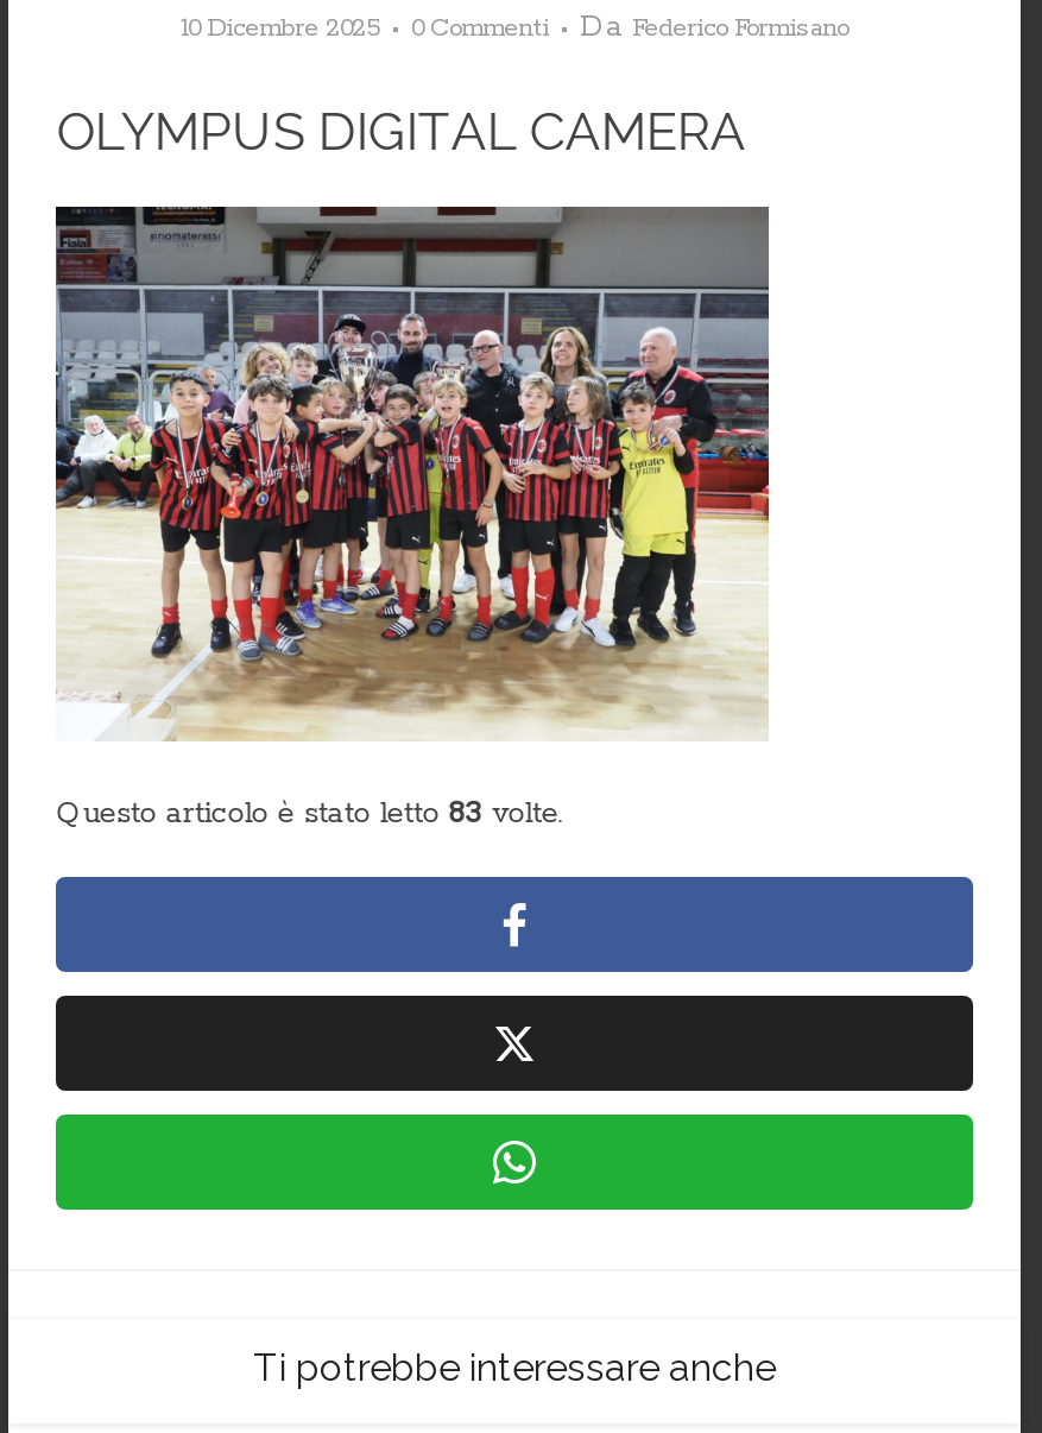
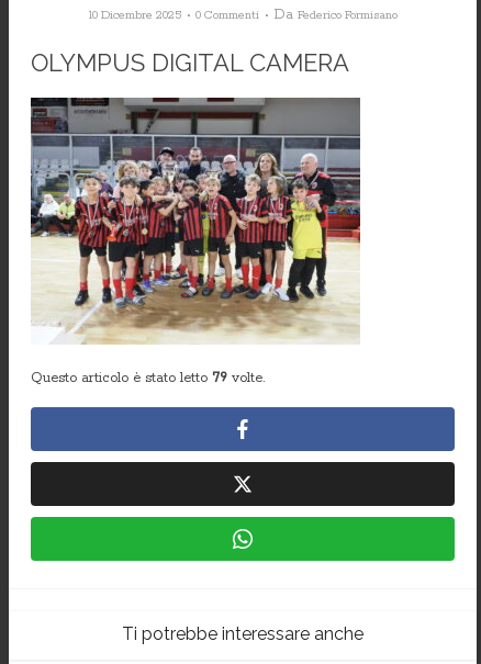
[56,797,562,832] Questo articolo è stato letto 83 volte. -> [31,370,265,387] Questo articolo è stato letto 79 volte.

